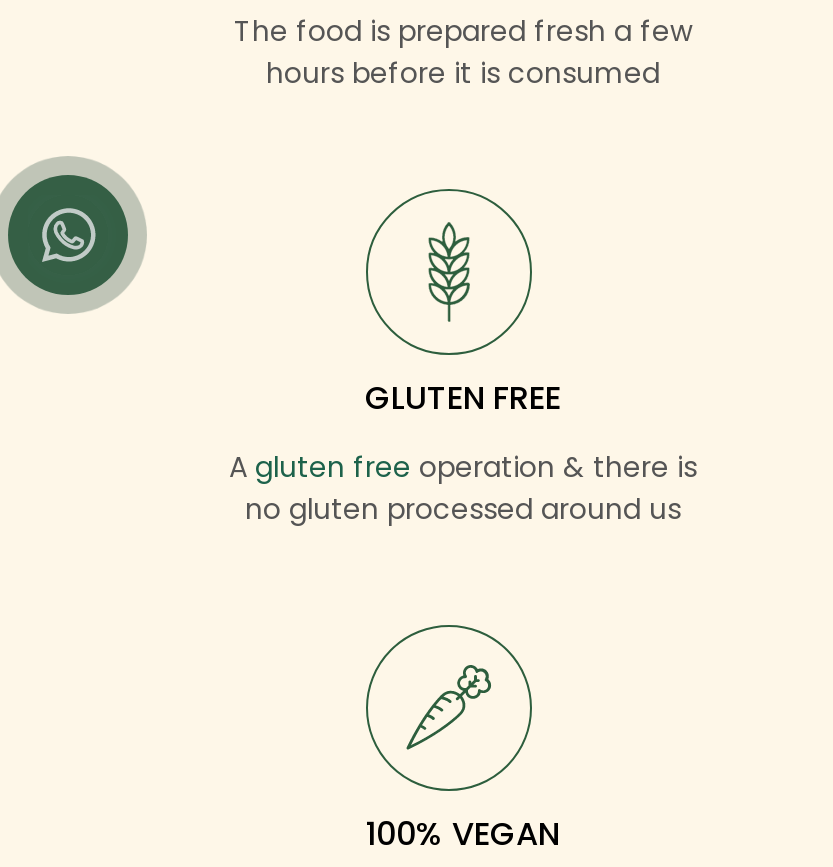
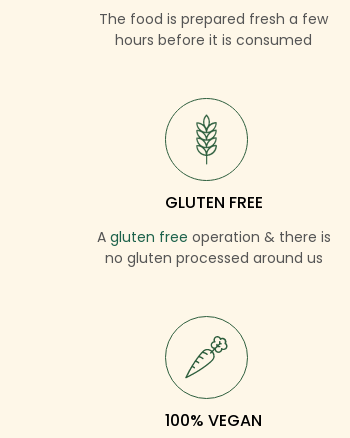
[6,156,148,314] [image] -> none

